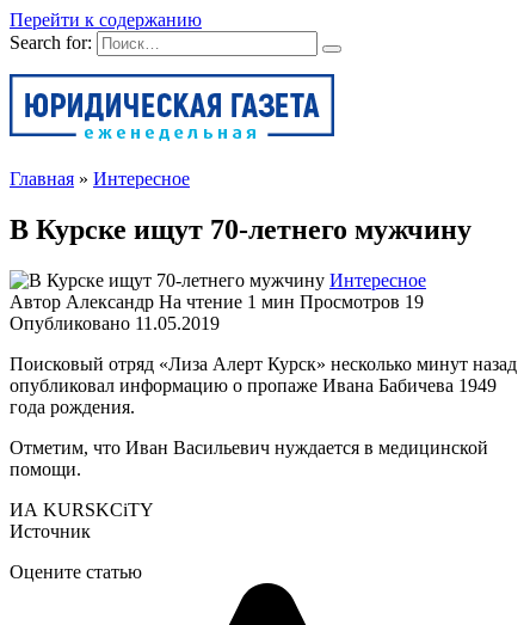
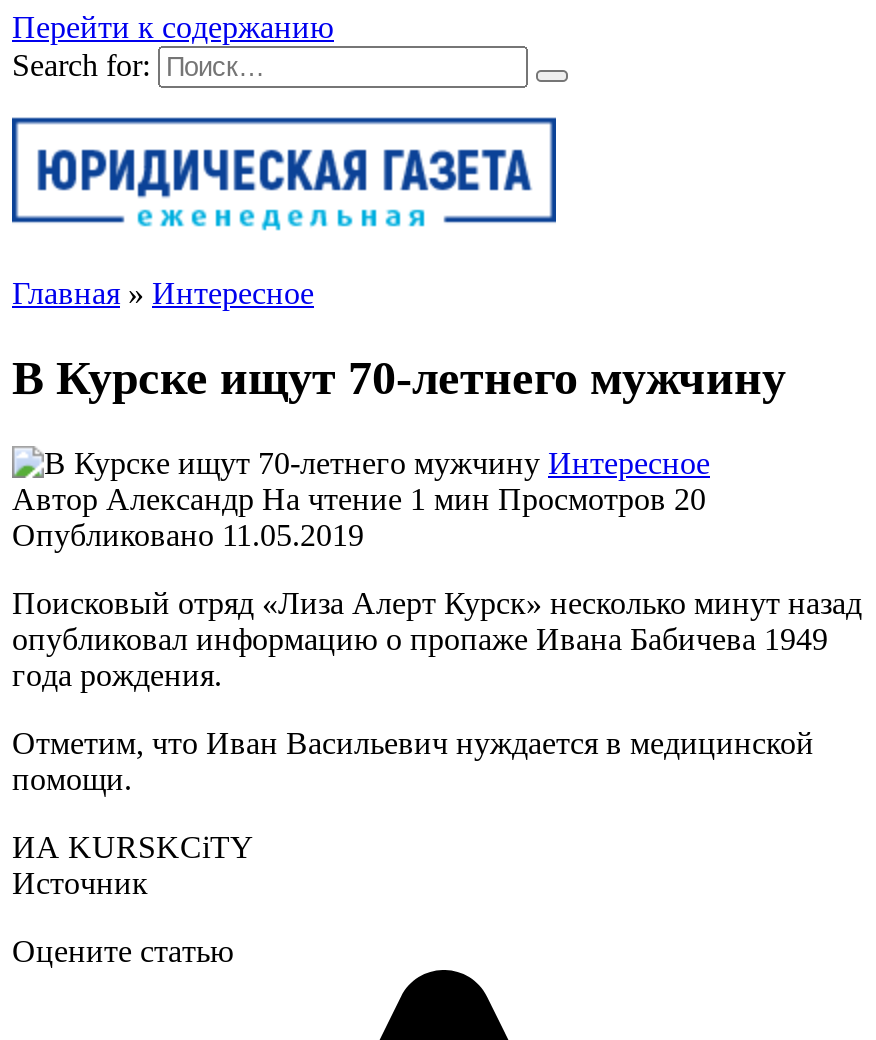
[10,291,424,312] Автор Александр На чтение 1 мин Просмотров 19 -> [12,482,706,516] Автор Александр На чтение 1 мин Просмотров 20

